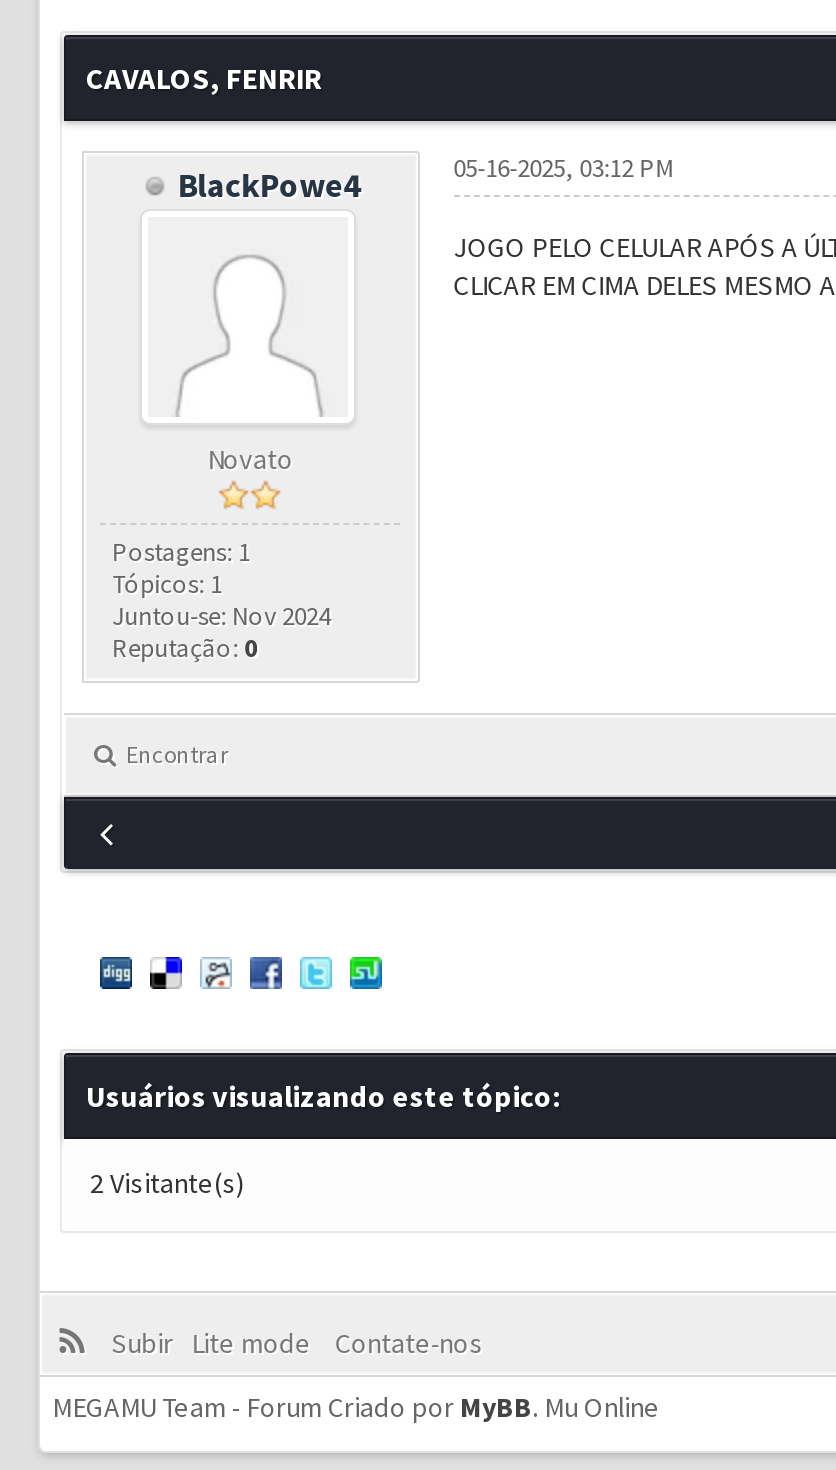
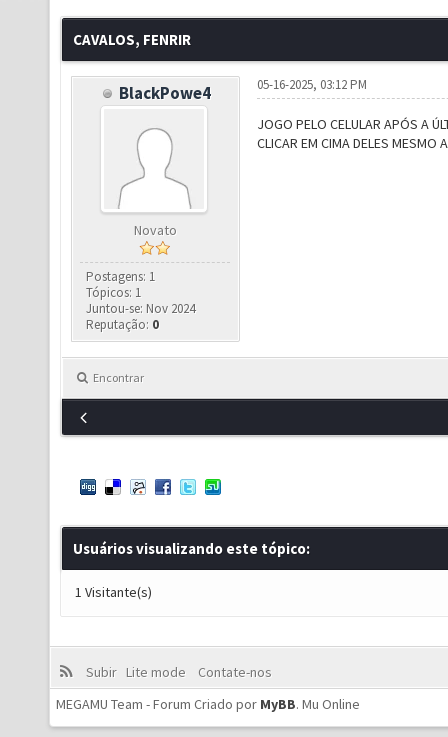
[90,1165,244,1201] 2 Visitante(s) -> [75,583,152,601] 1 Visitante(s)

